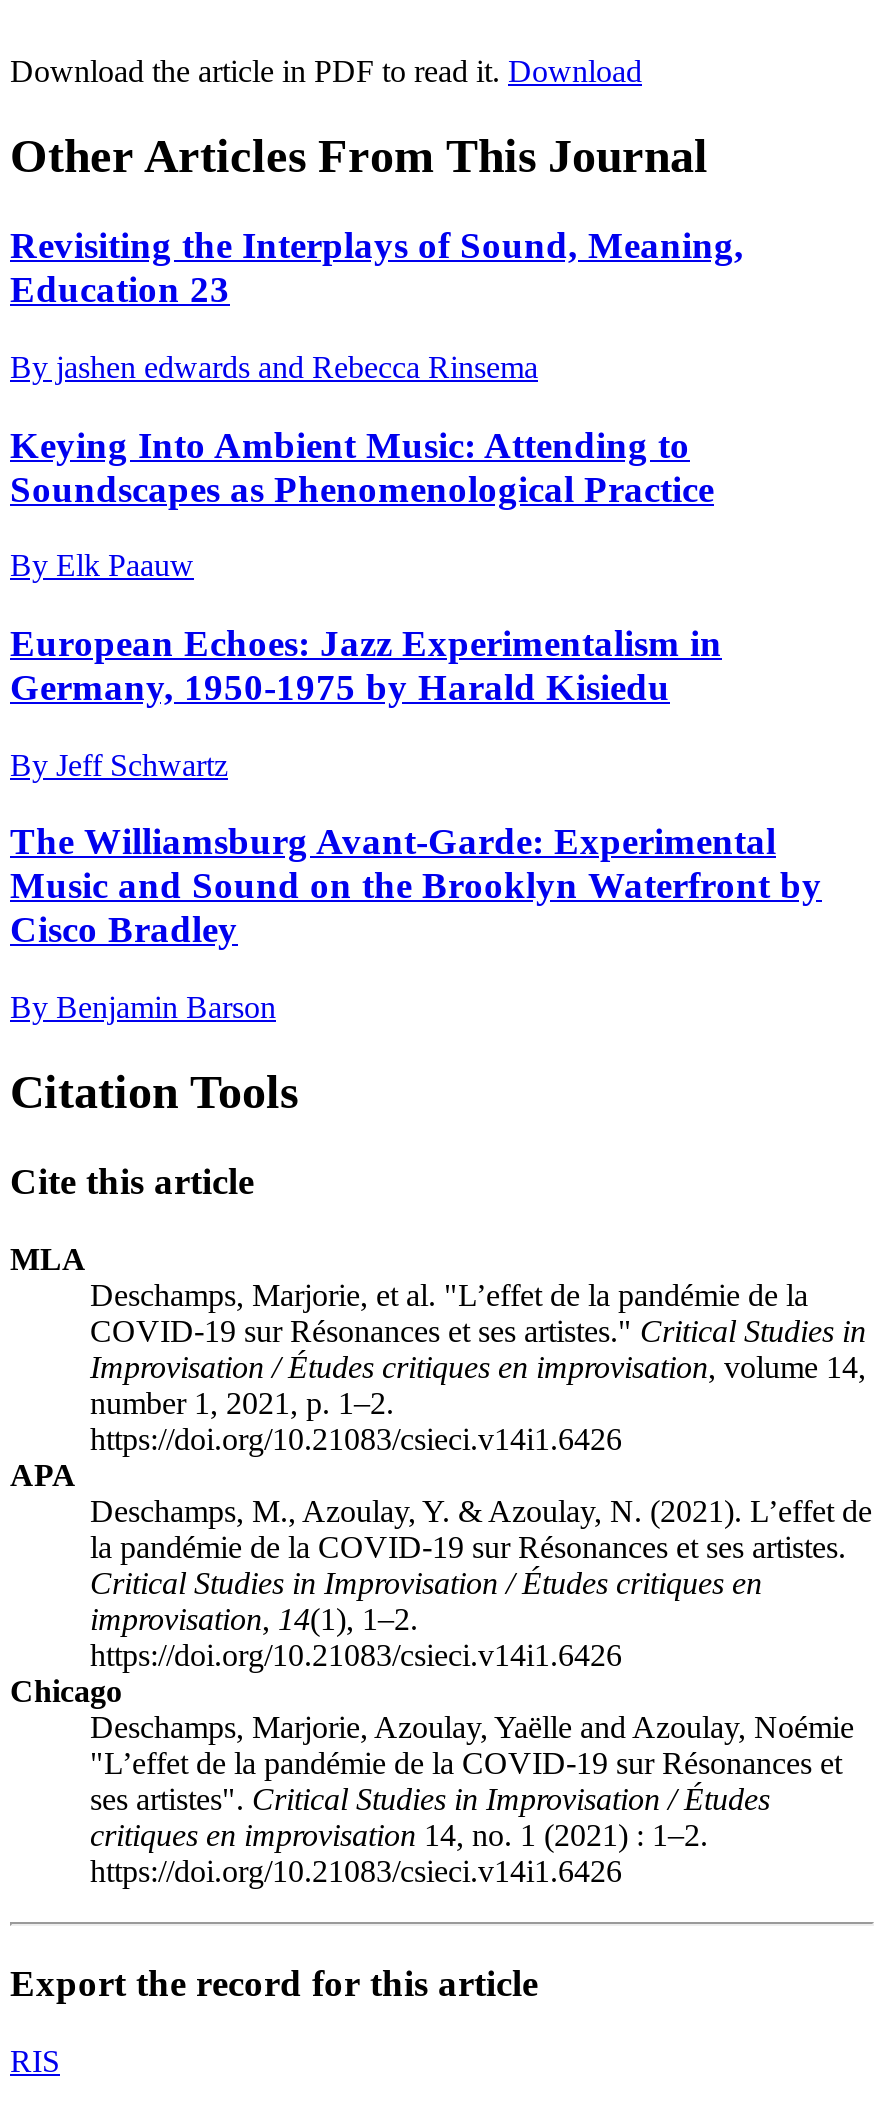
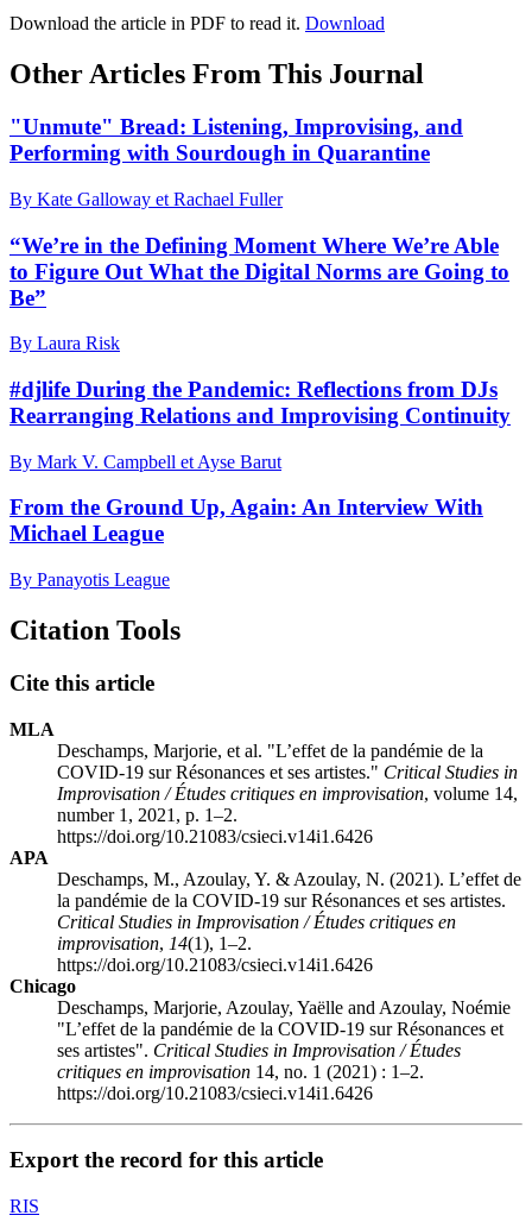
[10,224,744,310] Revisiting the Interplays of Sound, Meaning, | Education 23 -> [9,114,463,165] "Unmute" Bread: Listening, Improvising, and | Performing with Sourdough in Quarantine
[10,350,538,384] By jashen edwards and Rebecca Rinsema -> [9,189,283,209] By Kate Galloway et Rachael Fuller
[10,423,714,509] Keying Into Ambient Music: Attending to | Soundscapes as Phenomenological Practice -> [9,232,509,310] “We’re in the Defining Moment Where We’re Able | to Figure Out What the Digital Norms are Going to | Be”
[10,548,194,582] By Elk Paauw -> [9,333,120,353] By Laura Risk
[10,622,722,708] European Echoes: Jazz Experimentalism in | Germany, 1950-1975 by Harald Kisiedu -> [9,377,511,428] #djlife During the Pandemic: Reflections from DJs | Rearranging Relations and Improvising Continuity
[10,747,228,781] By Jeff Schwartz -> [9,451,281,472] By Mark V. Campbell et Ayse Barut
[10,821,822,951] The Williamsburg Avant-Garde: Experimental | Music and Sound on the Brooklyn Waterfront by | Cisco Bradley -> [9,495,483,546] From the Ground Up, Again: An Interview With | Michael League
[10,990,276,1024] By Benjamin Barson -> [9,570,170,590] By Panayotis League

